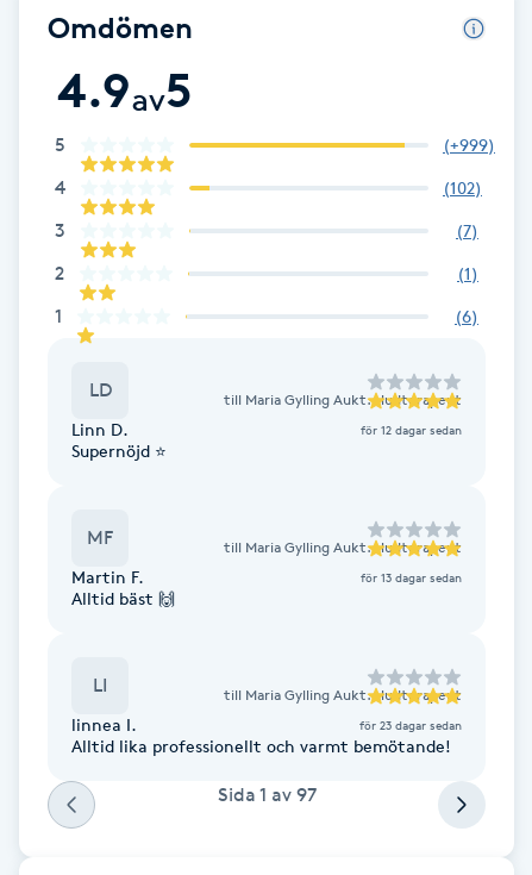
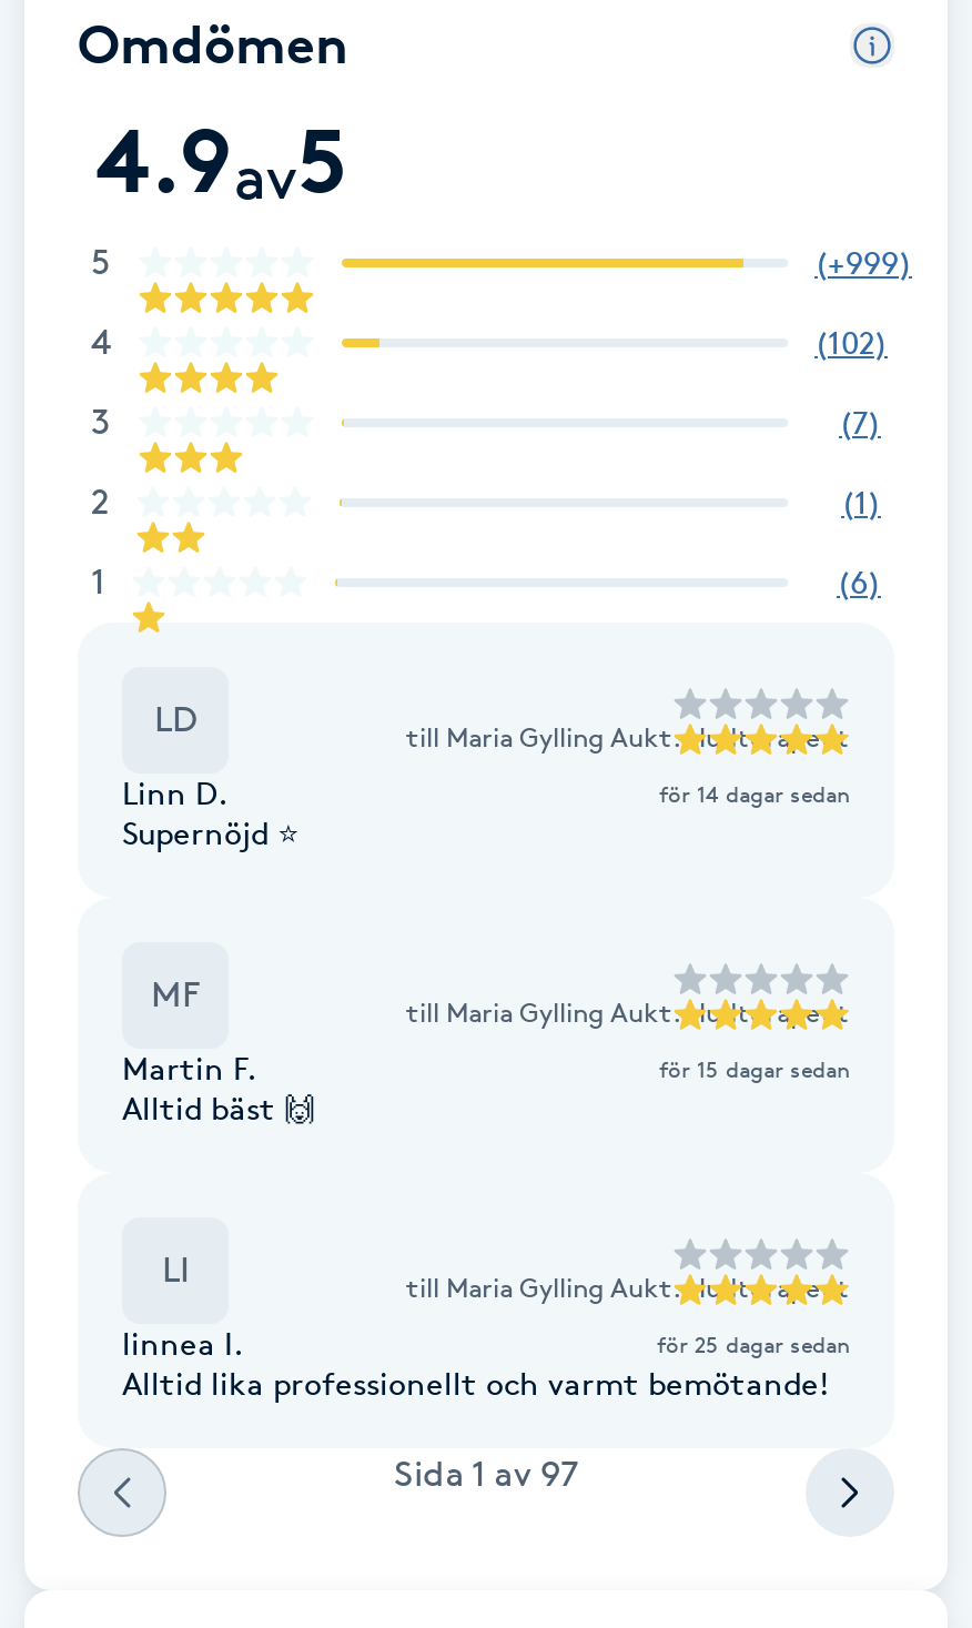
[361,421,462,437] för 12 dagar sedan -> [659,777,850,806] för 14 dagar sedan
[361,569,462,584] för 13 dagar sedan -> [659,1053,850,1082] för 15 dagar sedan
[359,716,462,732] för 23 dagar sedan -> [657,1328,850,1357] för 25 dagar sedan

